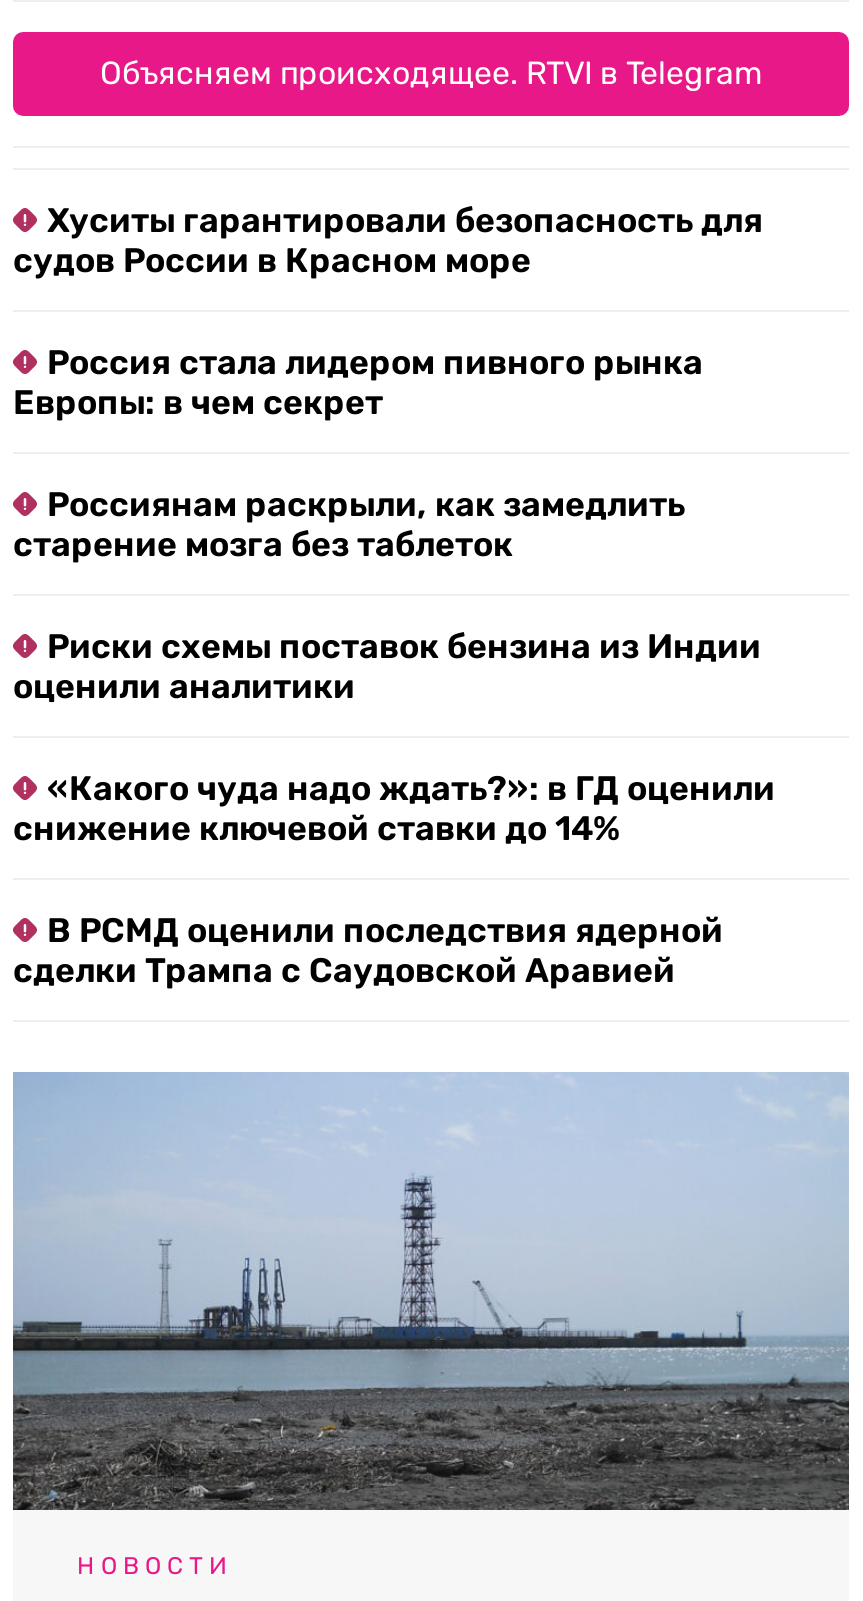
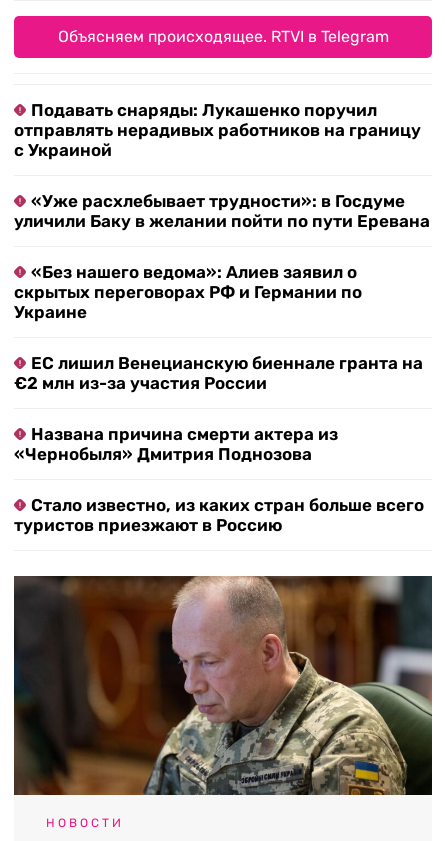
[13,200,763,280] Хуситы гарантировали безопасность для | судов России в Красном море -> [14,100,421,160] Подавать снаряды: Лукашенко поручил | отправлять нерадивых работников на границу | с Украиной
[13,342,703,422] Россия стала лидером пивного рынка | Европы: в чем секрет -> [14,191,430,231] «Уже расхлебывает трудности»: в Госдуме | уличили Баку в желании пойти по пути Еревана
[13,484,685,564] Россиянам раскрыли, как замедлить | старение мозга без таблеток -> [14,262,362,322] «Без нашего ведома»: Алиев заявил о | скрытых переговорах РФ и Германии по | Украине
[13,626,761,706] Риски схемы поставок бензина из Индии | оценили аналитики -> [14,353,423,393] ЕС лишил Венецианскую биеннале гранта на | €2 млн из-за участия России
[13,768,775,848] «Какого чуда надо ждать?»: в ГД оценили | снижение ключевой ставки до 14% -> [14,424,338,464] Названа причина смерти актера из | «Чернобыля» Дмитрия Поднозова
[13,910,723,990] В РСМД оценили последствия ядерной | сделки Трампа с Саудовской Аравией -> [14,495,424,535] Стало известно, из каких стран больше всего | туристов приезжают в Россию
[11,1072,849,1510] [image] -> [13,575,433,795] [image]

